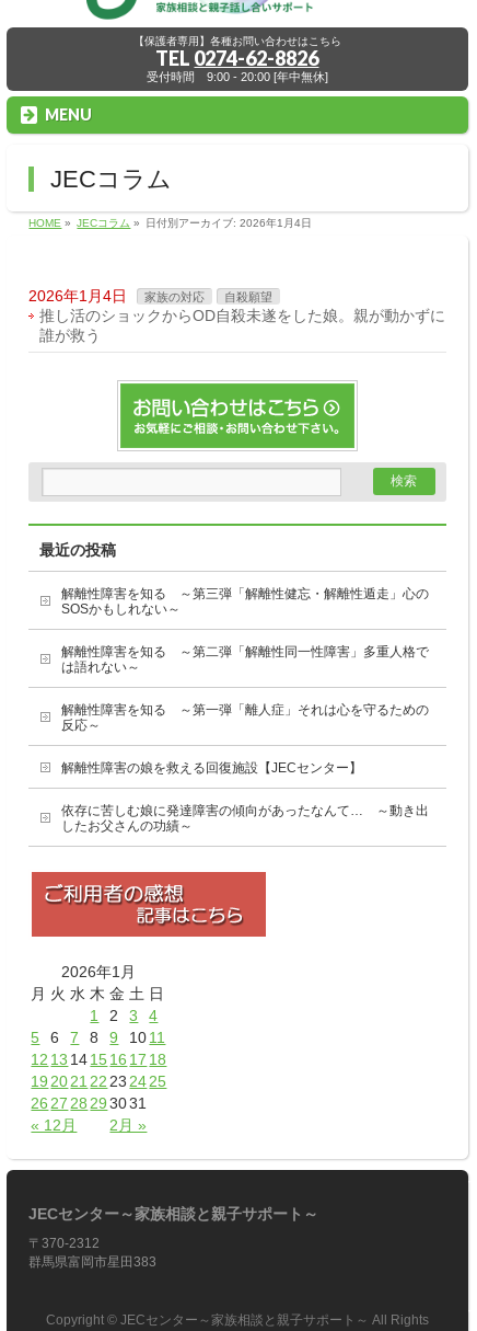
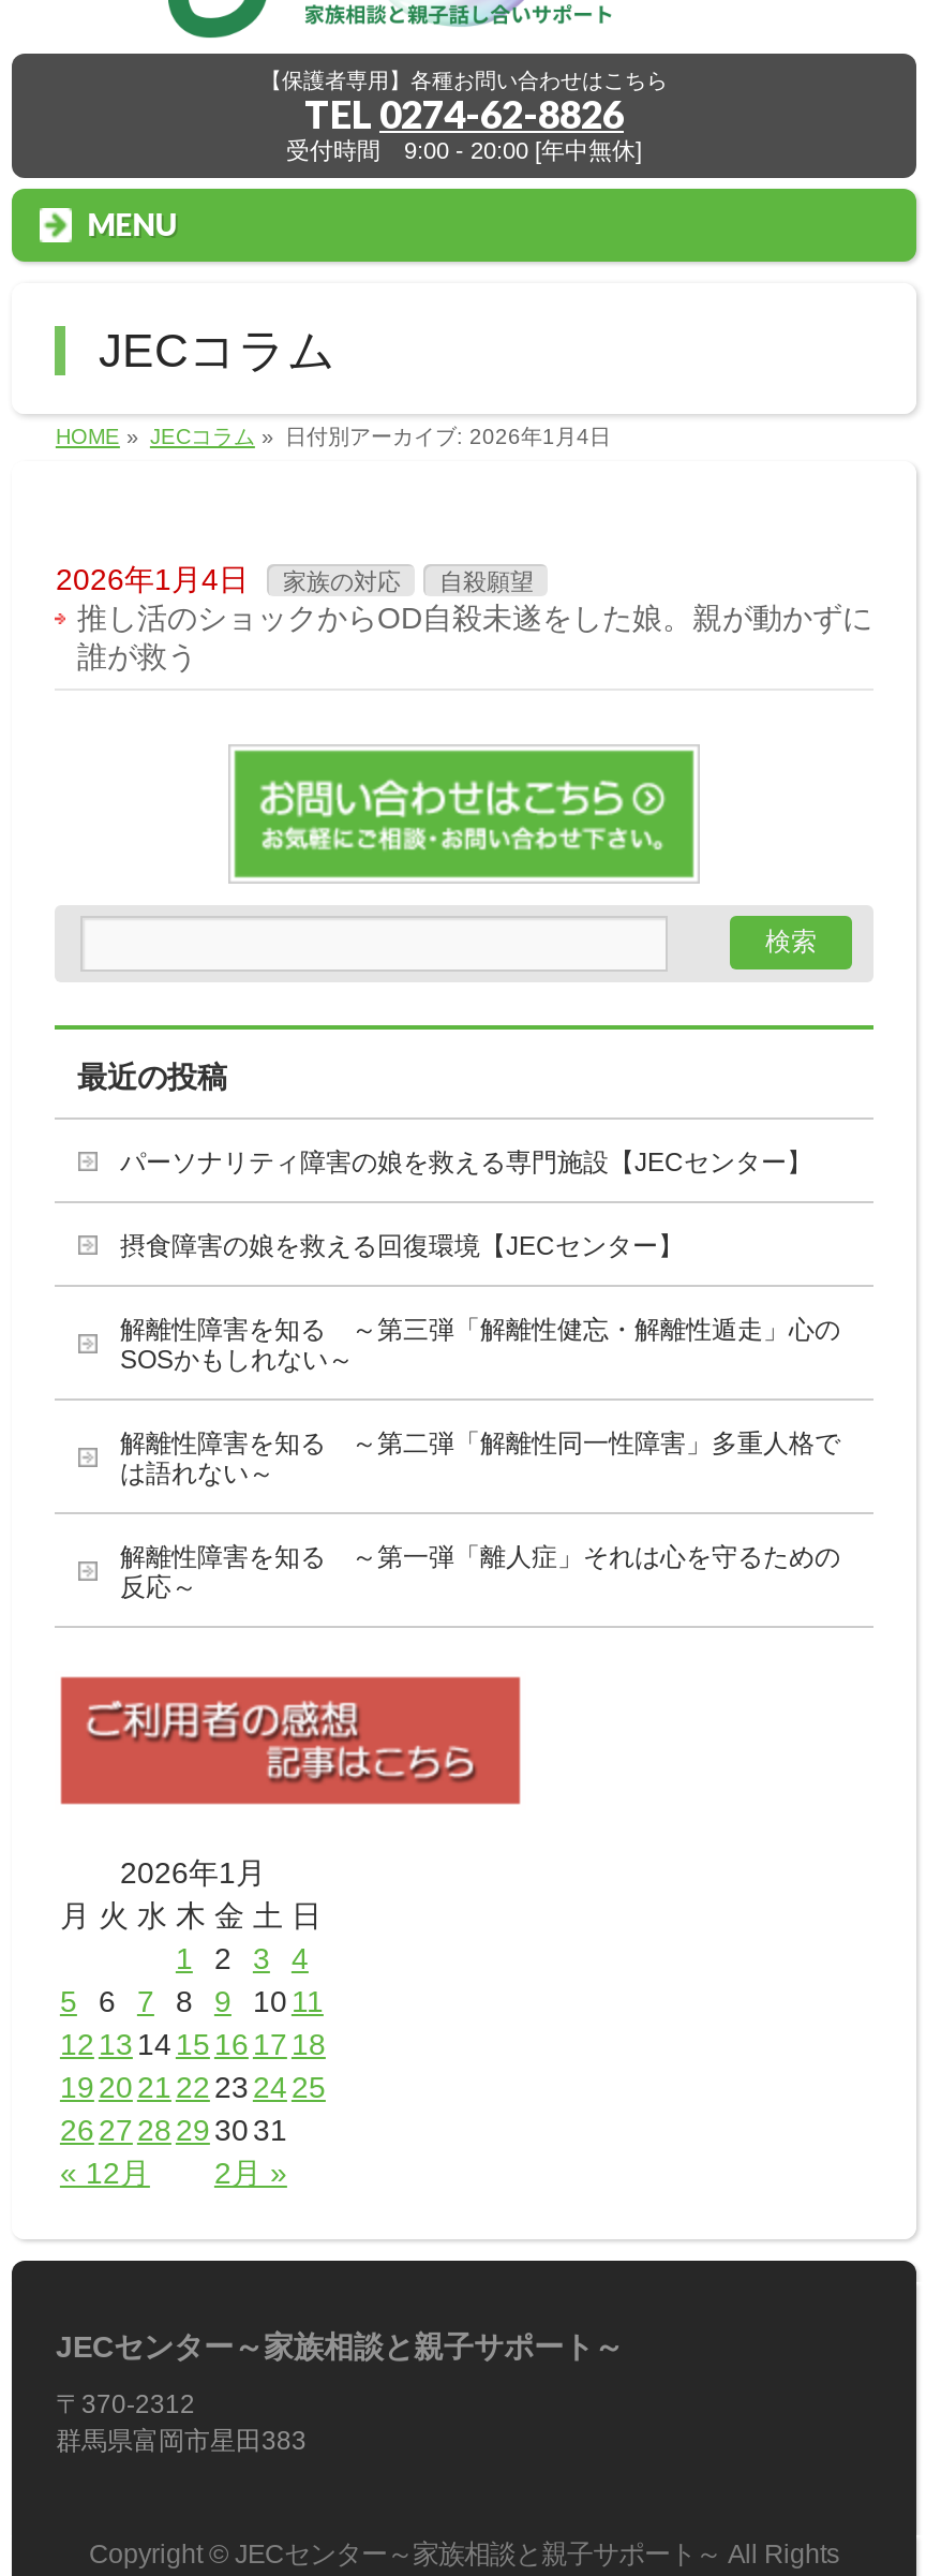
none -> [120,1148,812,1261] パーソナリティ障害の娘を救える専門施設【JECセンター】 | 摂食障害の娘を救える回復環境【JECセンター】
moved [62,586,429,733] -> [120,1315,840,1602]: 解離性障害を知る ～第三弾「解離性健忘・解離性遁走」心の | SOSかもしれない～ | 解離性障害を知る ～第二弾「解離性同一性障害」多重人格で | は語れない～ | 解離性障害を知る ～第一弾「離人症」それは心を守るための | 反応～
[62,760,429,834] 解離性障害の娘を救える回復施設【JECセンター】 | 依存に苦しむ娘に発達障害の傾向があったなんて… ～動き出 | したお父さんの功績～ -> none

